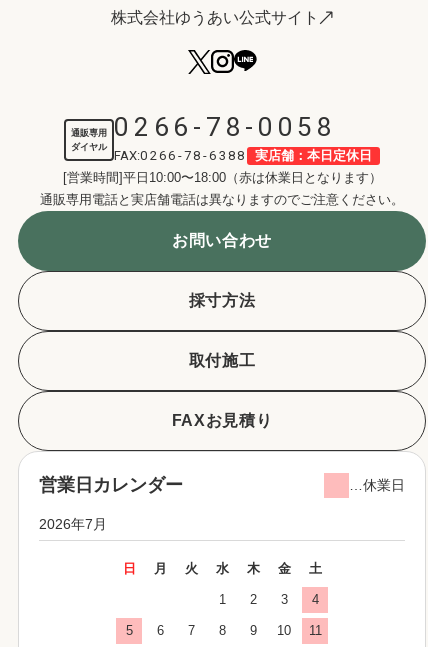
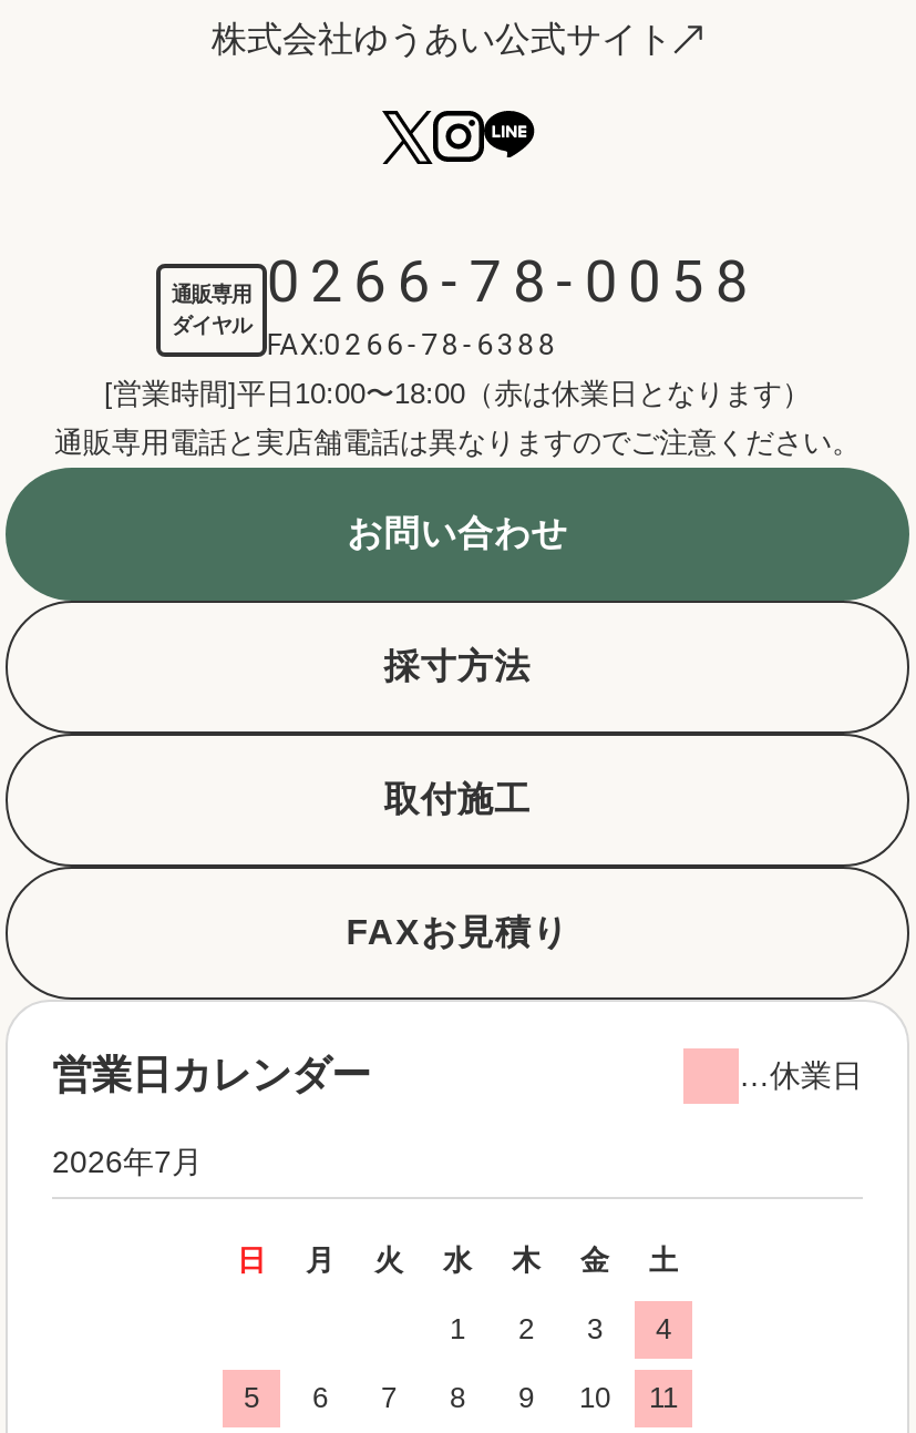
[114,147,371,162] FAX:0266-78-6388 実店舗：本日定休日 -> [267,327,559,360] FAX:0266-78-6388

